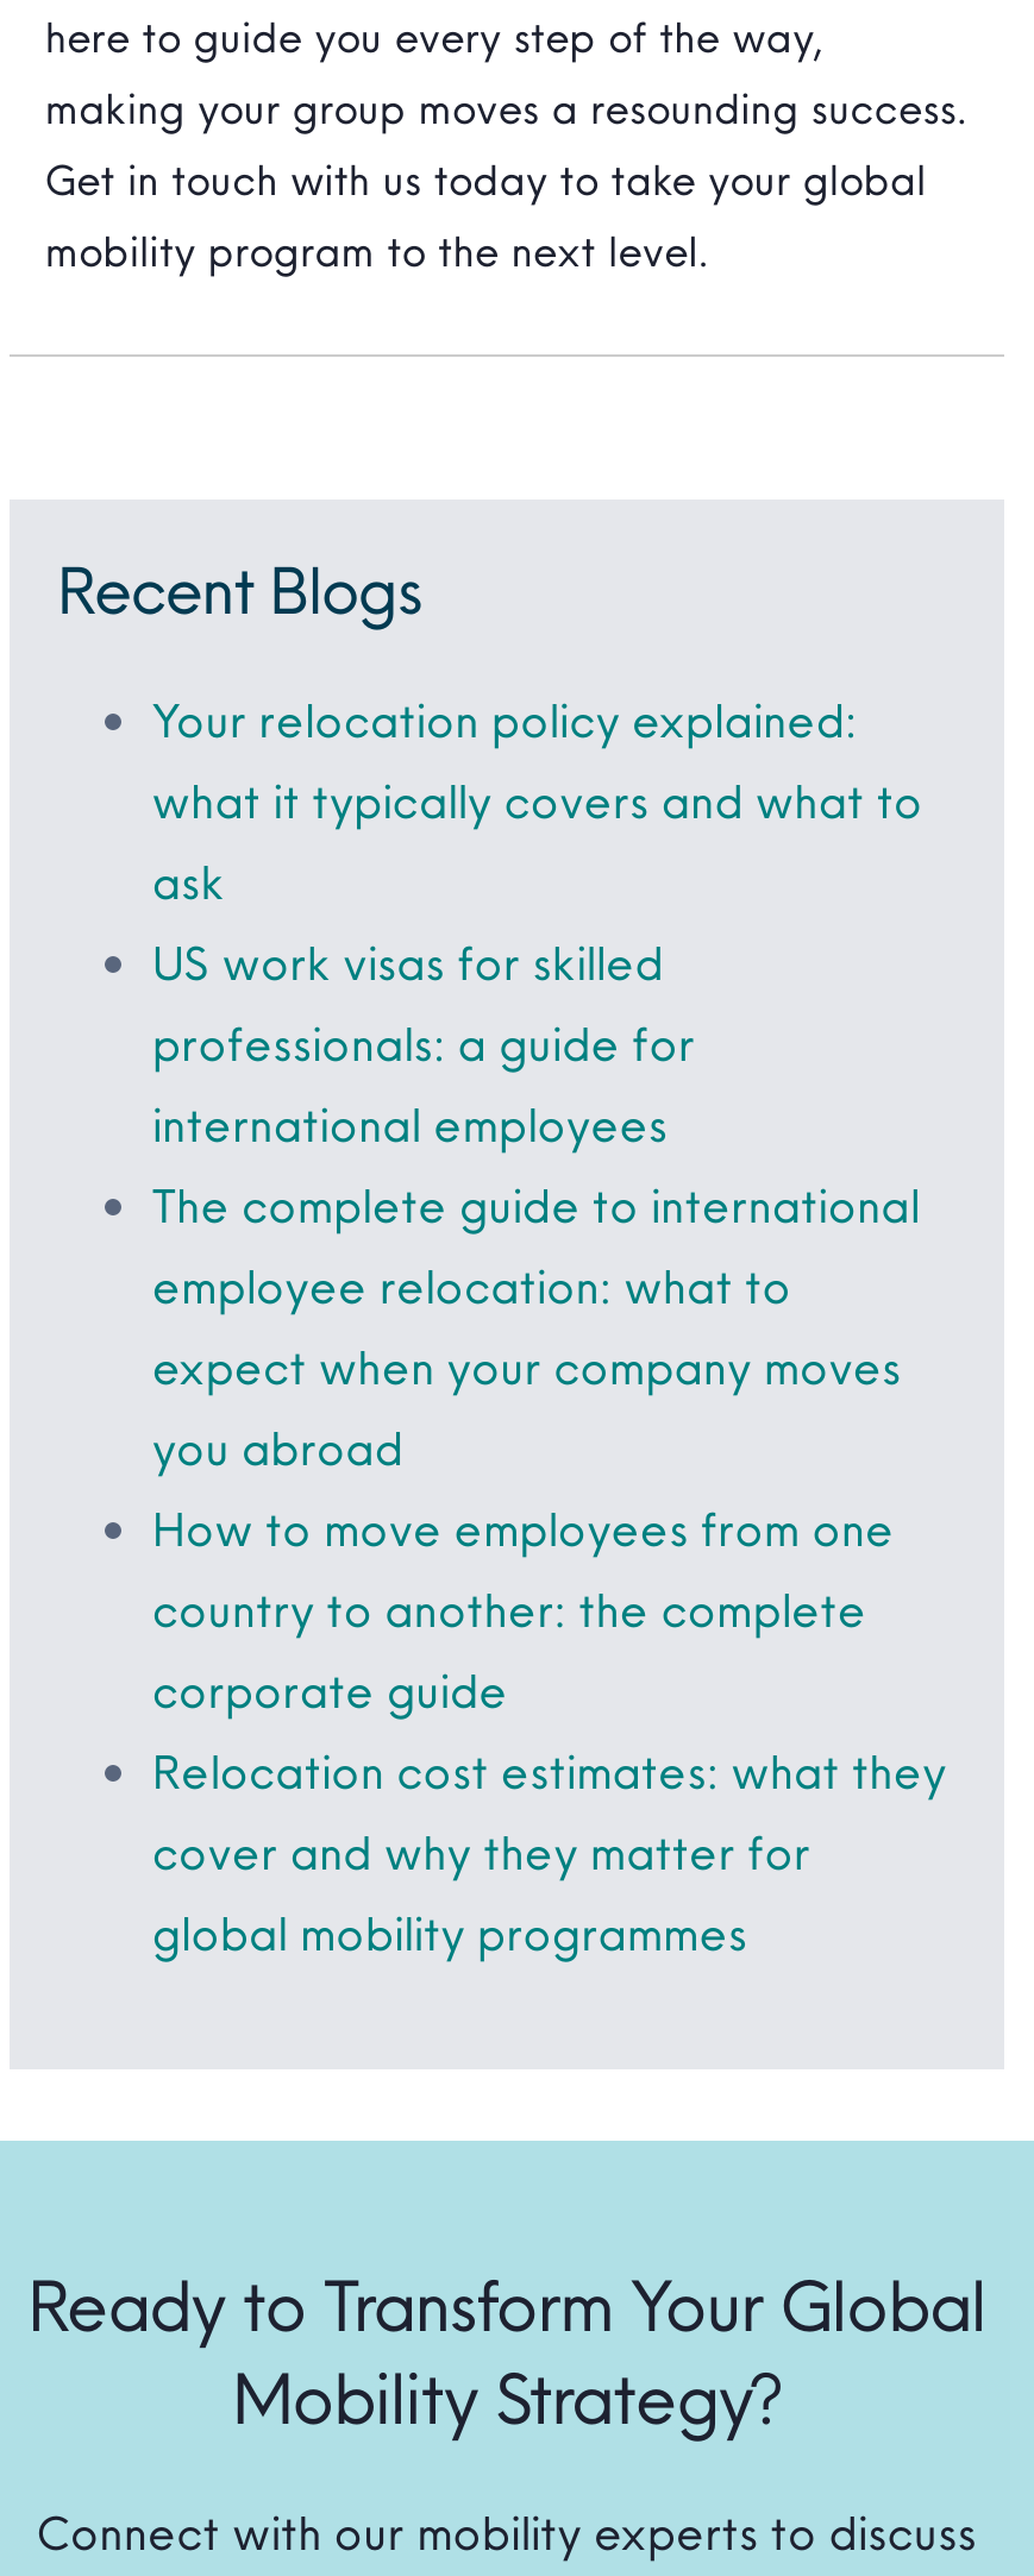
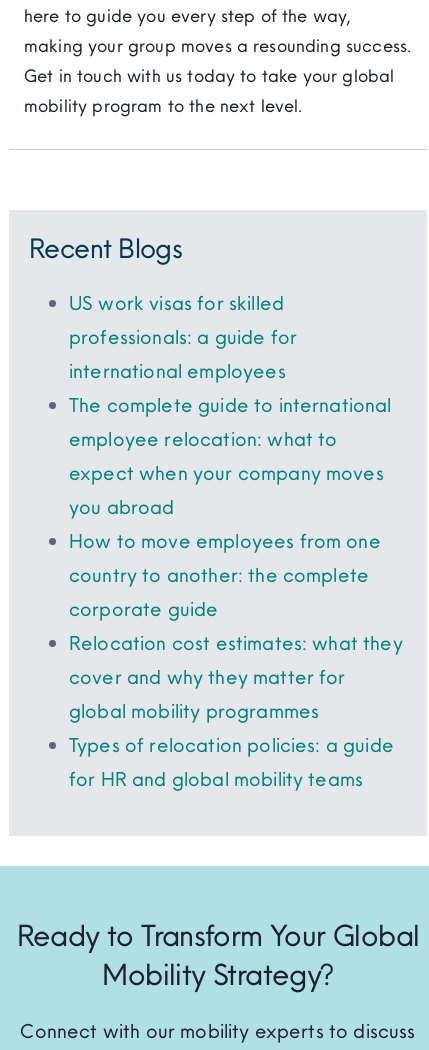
[152,691,923,912] Your relocation policy explained: | what it typically covers and what to | ask -> none
moved [152,933,947,1963] -> [69,290,403,723]: US work visas for skilled | professionals: a guide for | international employees | ... | cover and why they matter for | global mobility programmes
none -> [69,732,394,791] Types of relocation policies: a guide | for HR and global mobility teams

